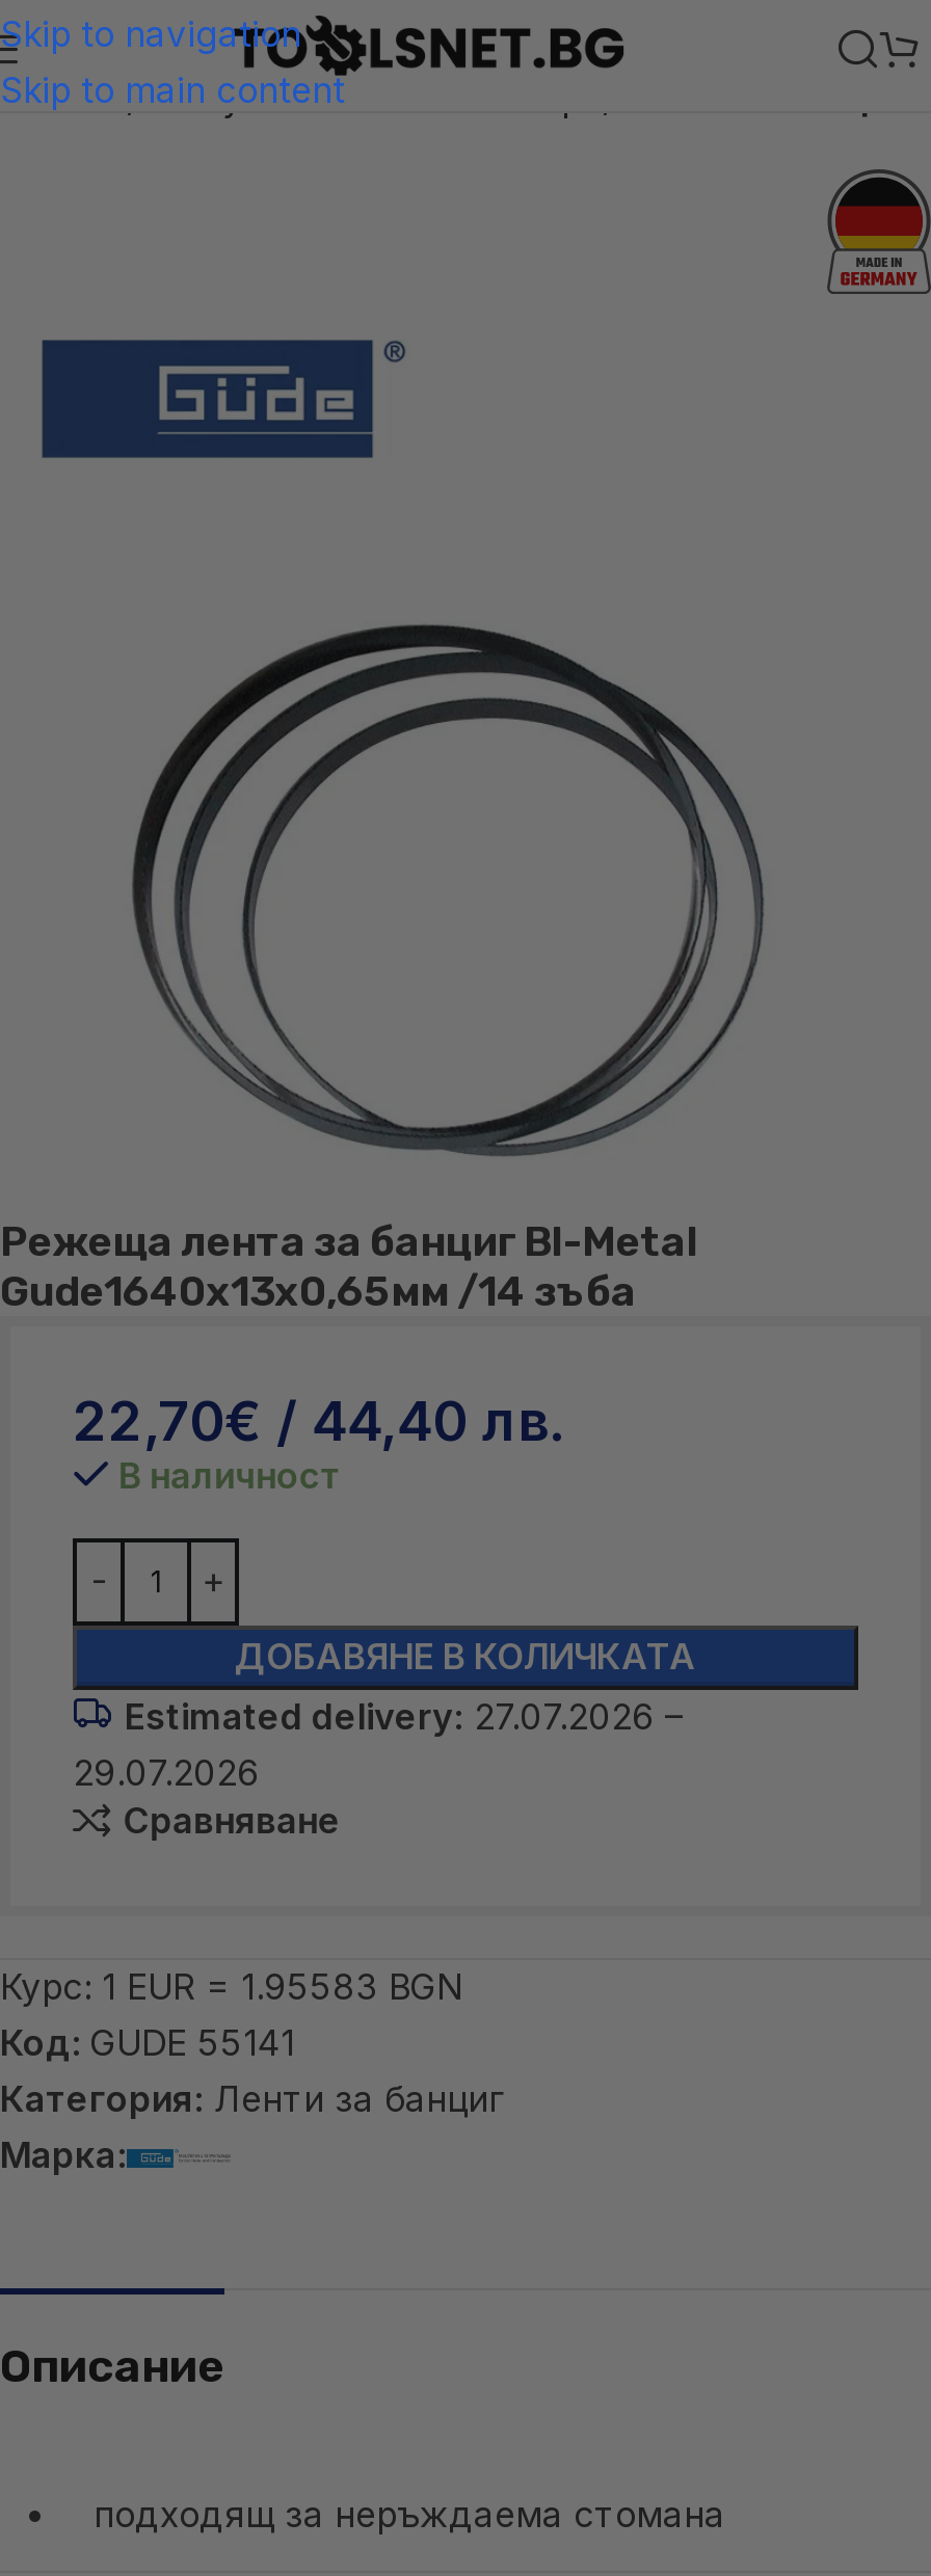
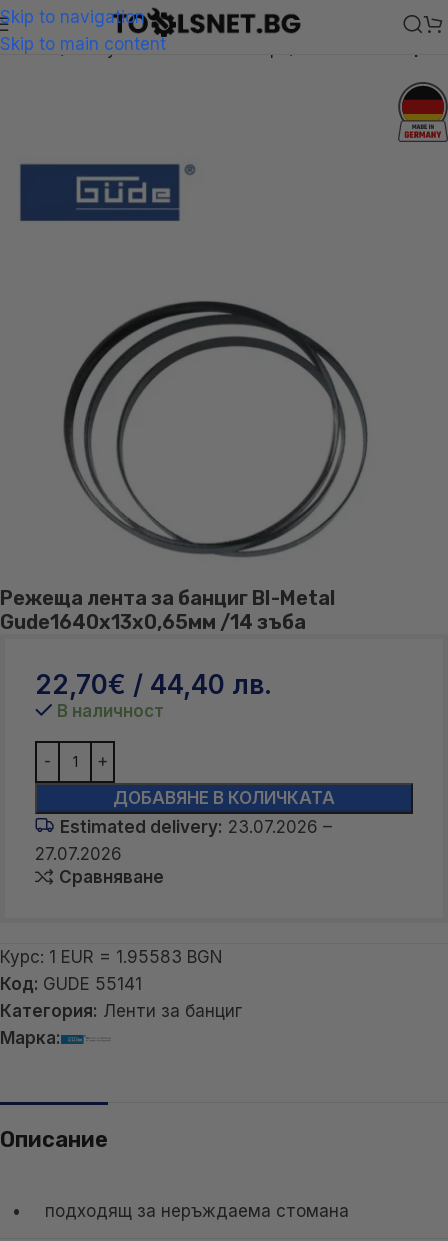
[125,1696,684,1738] Estimated delivery: 27.07.2026 – -> [60,817,332,837] Estimated delivery: 23.07.2026 –
[73,1752,260,1794] 29.07.2026 -> [35,844,122,864] 27.07.2026

